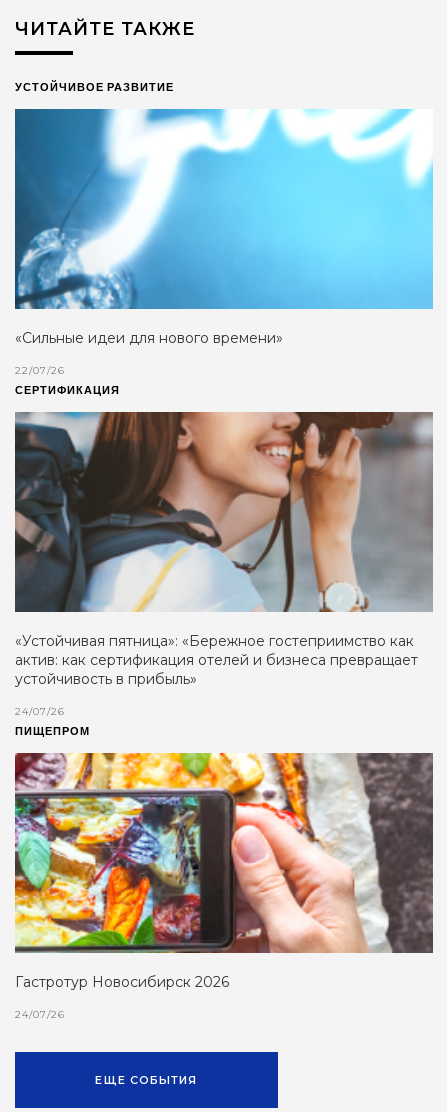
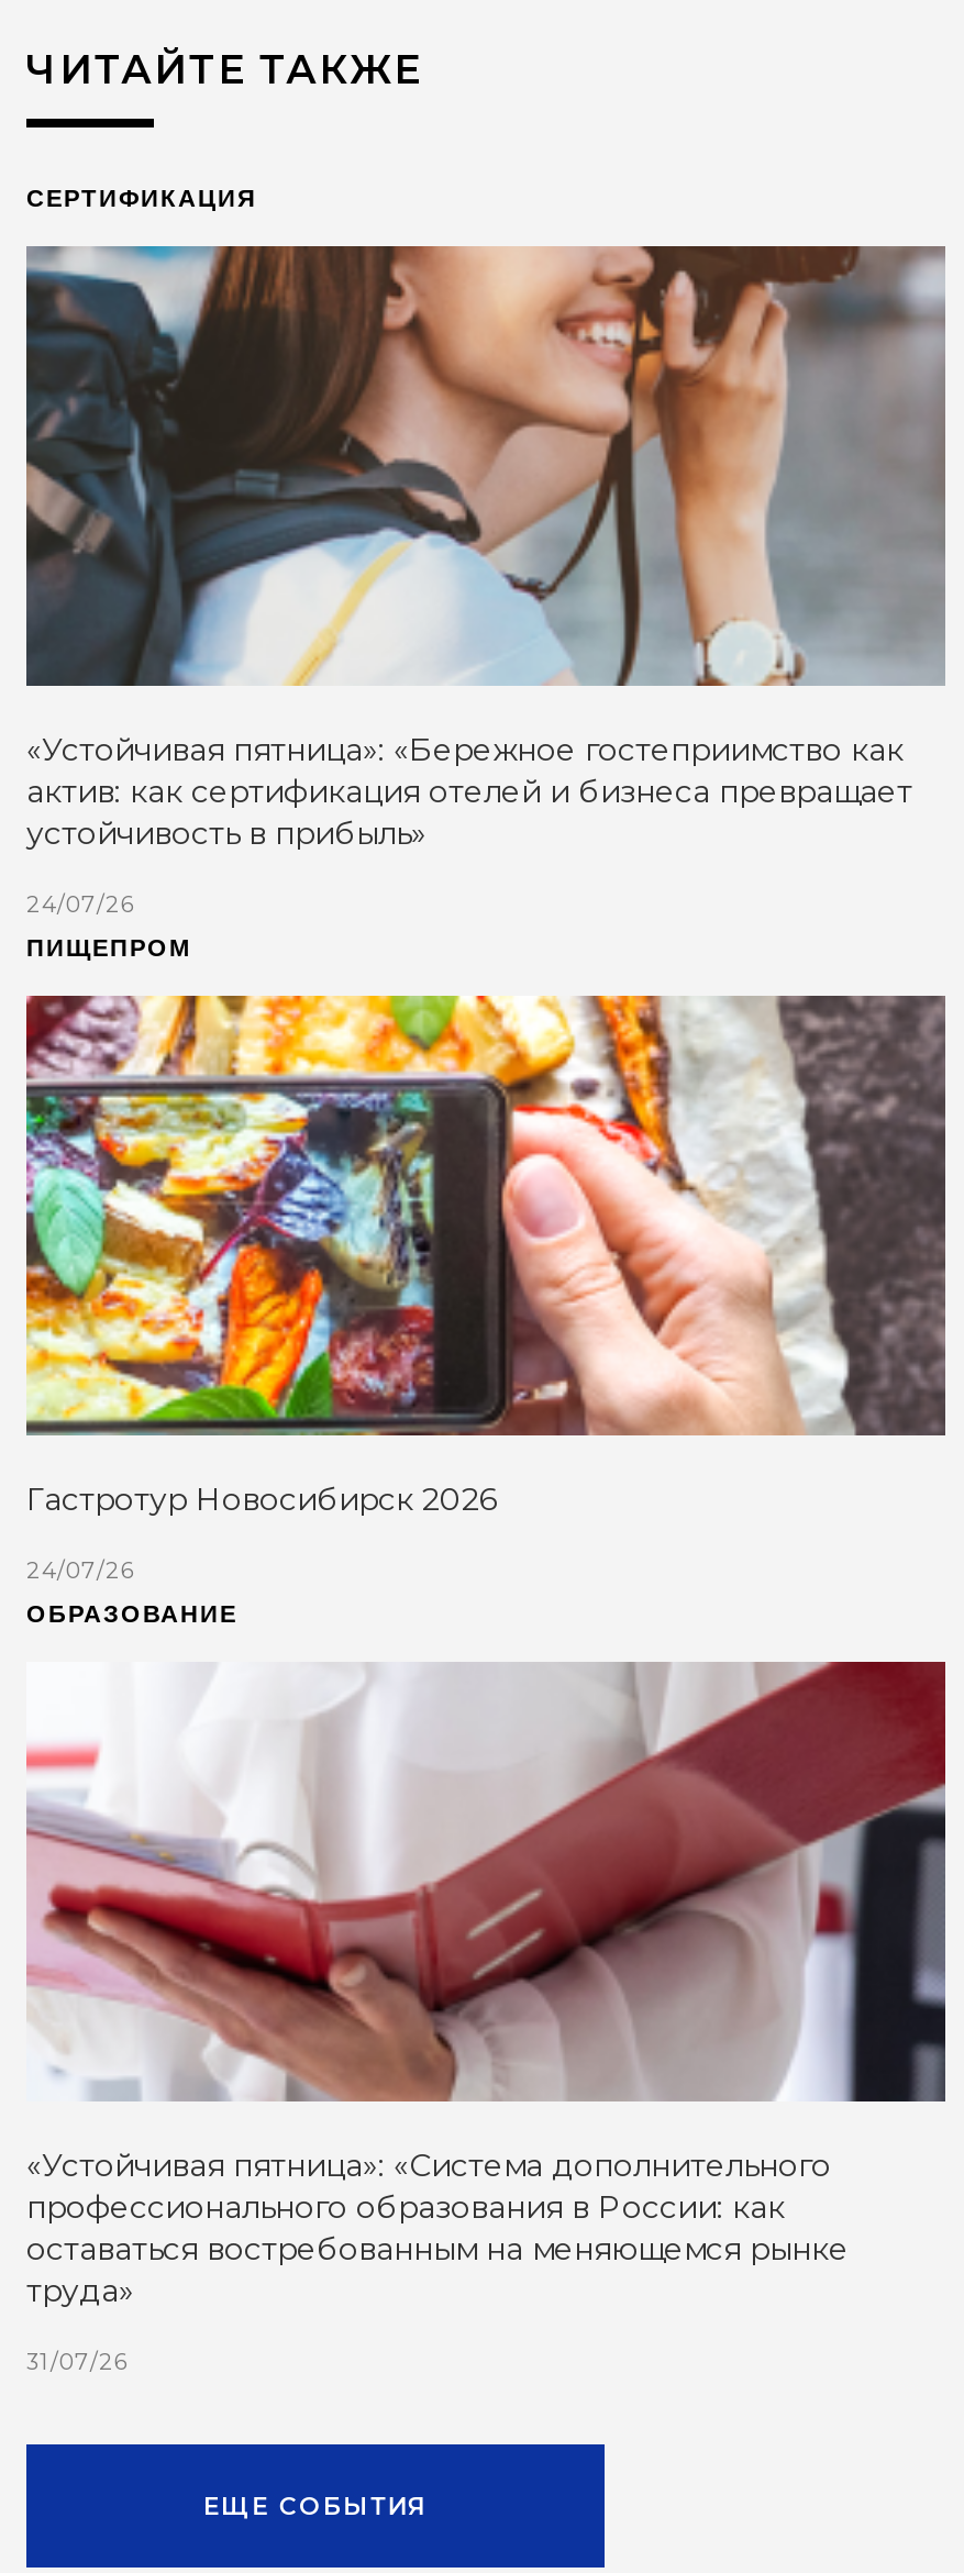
[15,80,174,93] УСТОЙЧИВОЕ РАЗВИТИЕ -> none
[14,108,434,377] [image] | «Сильные идеи для нового времени» | 22/07/26 -> none
moved [14,383,434,1021] -> [24,182,948,1585]: [image] | СЕРТИФИКАЦИЯ | «Устойчивая пятница»: «Бережное гостеприимство как | ... | Гастротур Новосибирск 2026 | 24/07/26
none -> [24,1660,948,2376] [image] | «Устойчивая пятница»: «Система дополнительного | профессионального образования в России: как | оставаться востребованным на меняющемся рынке | труда» | 31/07/26
none -> [26,1598,237,1626] ОБРАЗОВАНИЕ

